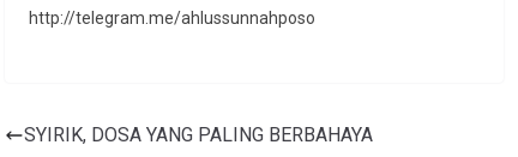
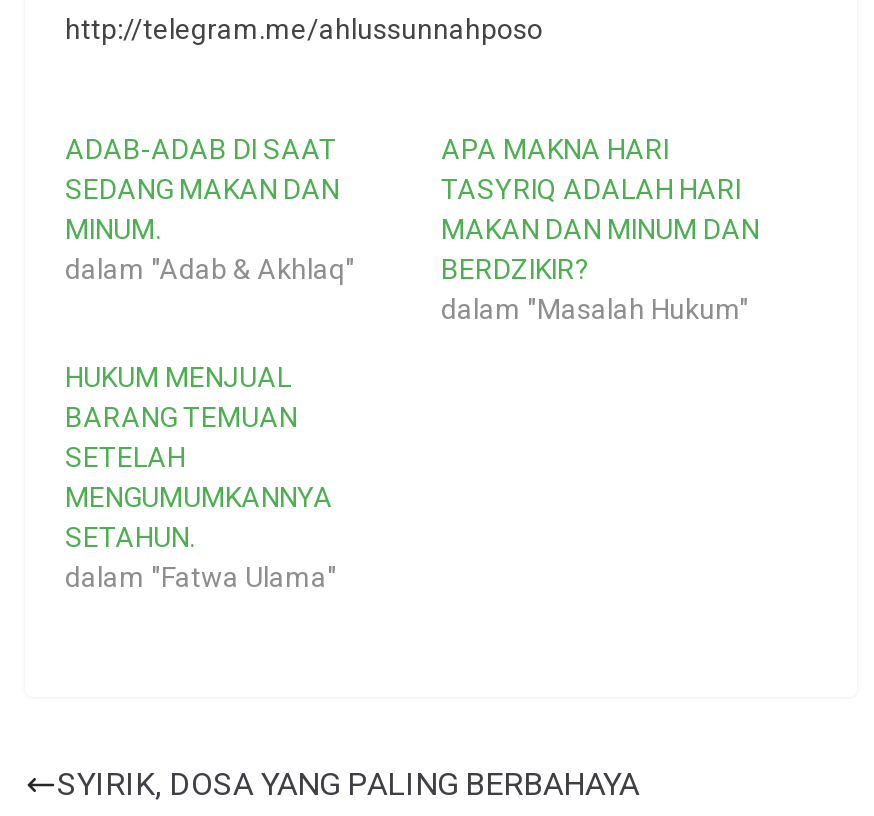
none -> [65,132,355,284] ADAB-ADAB DI SAAT | SEDANG MAKAN DAN | MINUM. | dalam "Adab & Akhlaq"
none -> [65,132,759,592] APA MAKNA HARI | TASYRIQ ADALAH HARI | MAKAN DAN MINUM DAN | BERDZIKIR? | dalam "Masalah Hukum" | HUKUM MENJUAL | BARANG TEMUAN | SETELAH | MENGUMUMKANNYA | SETAHUN. | dalam "Fatwa Ulama"

